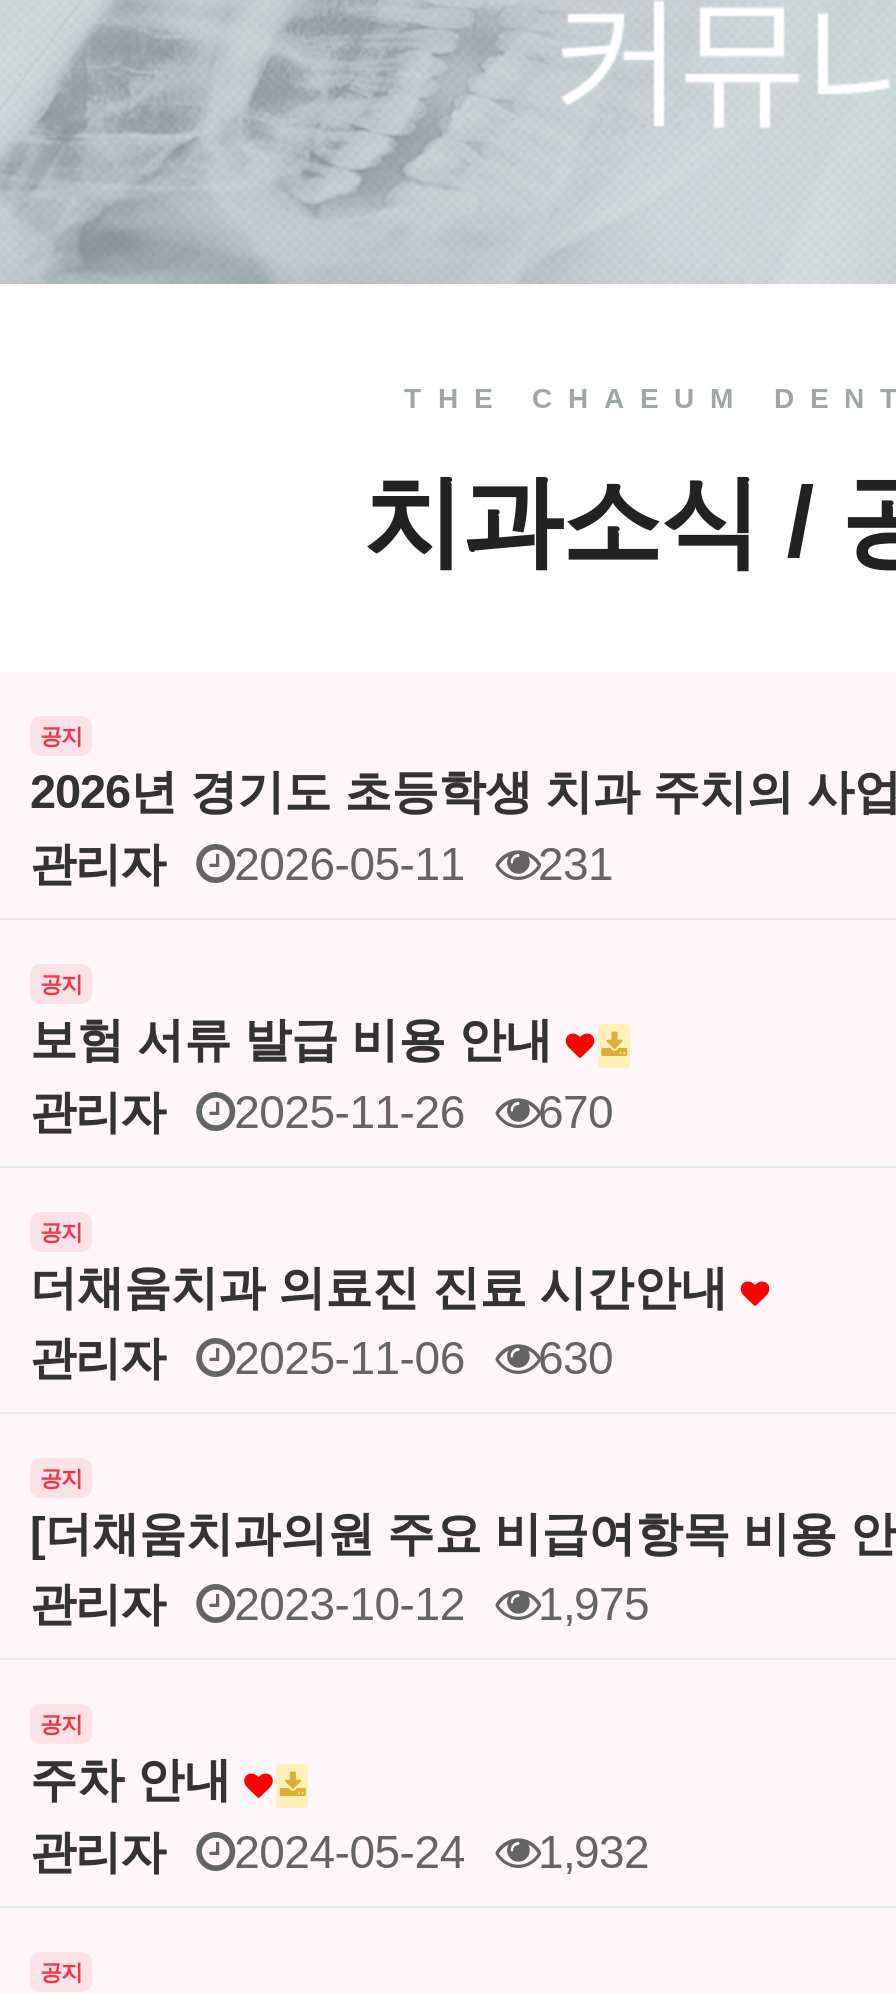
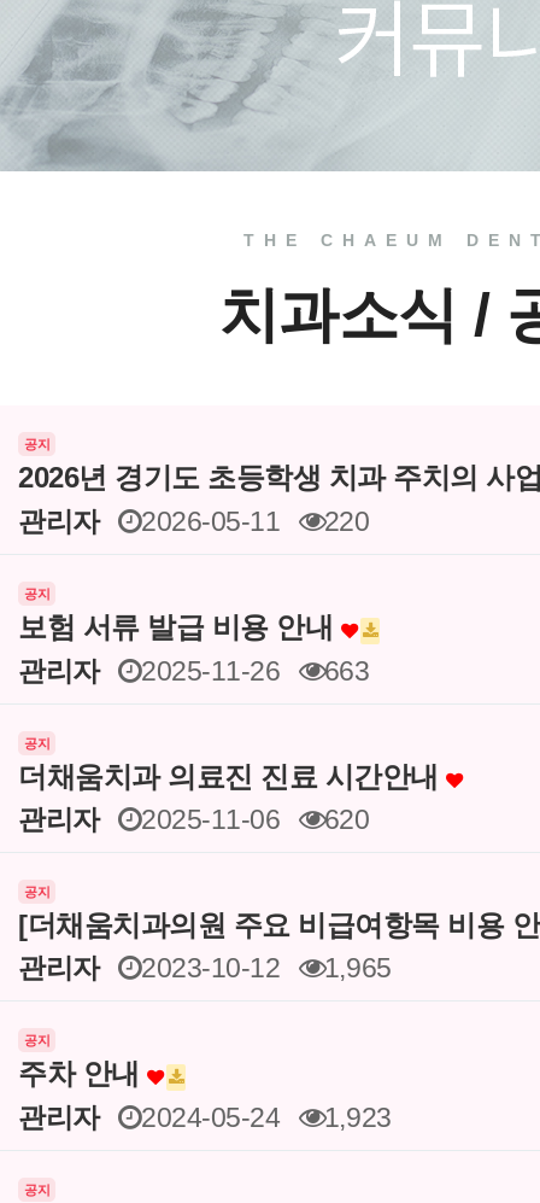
[30,837,613,889] 관리자 2026-05-11 231 -> [18,505,369,536] 관리자 2026-05-11 220
[30,1085,613,1137] 관리자 2025-11-26 670 -> [18,655,369,686] 관리자 2025-11-26 663
[30,1331,613,1383] 관리자 2025-11-06 630 -> [18,803,369,834] 관리자 2025-11-06 620
[30,1577,649,1629] 관리자 2023-10-12 1,975 -> [18,951,391,983] 관리자 2023-10-12 1,965
[30,1825,649,1877] 관리자 2024-05-24 1,932 -> [18,1101,391,1132] 관리자 2024-05-24 1,923

